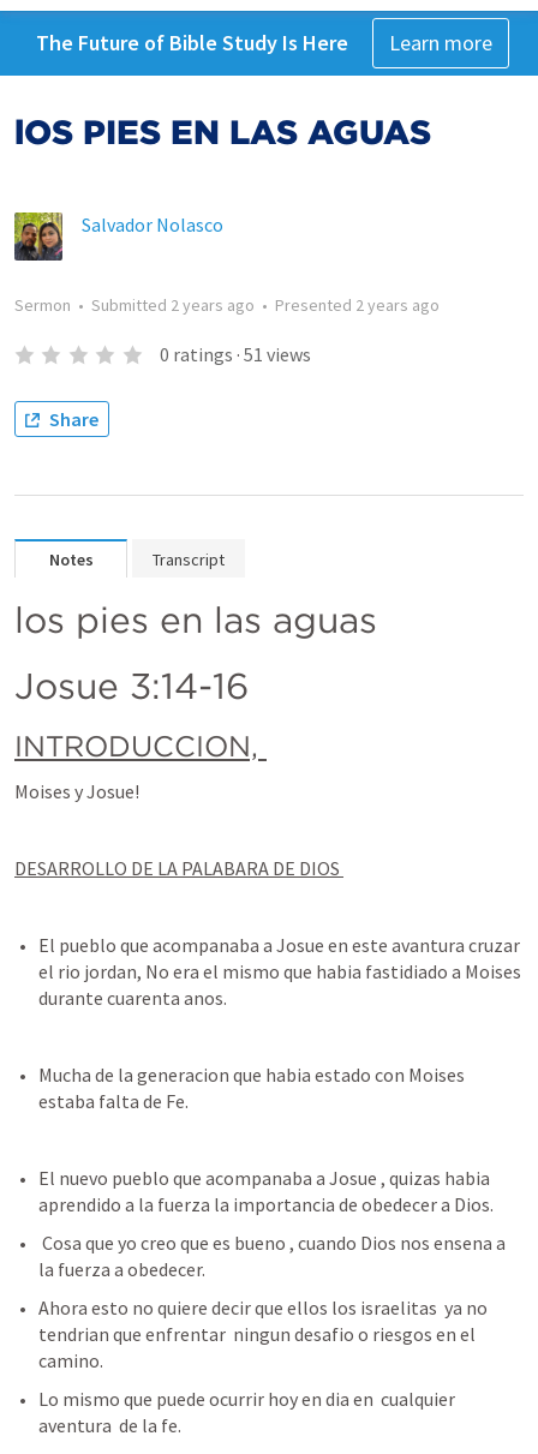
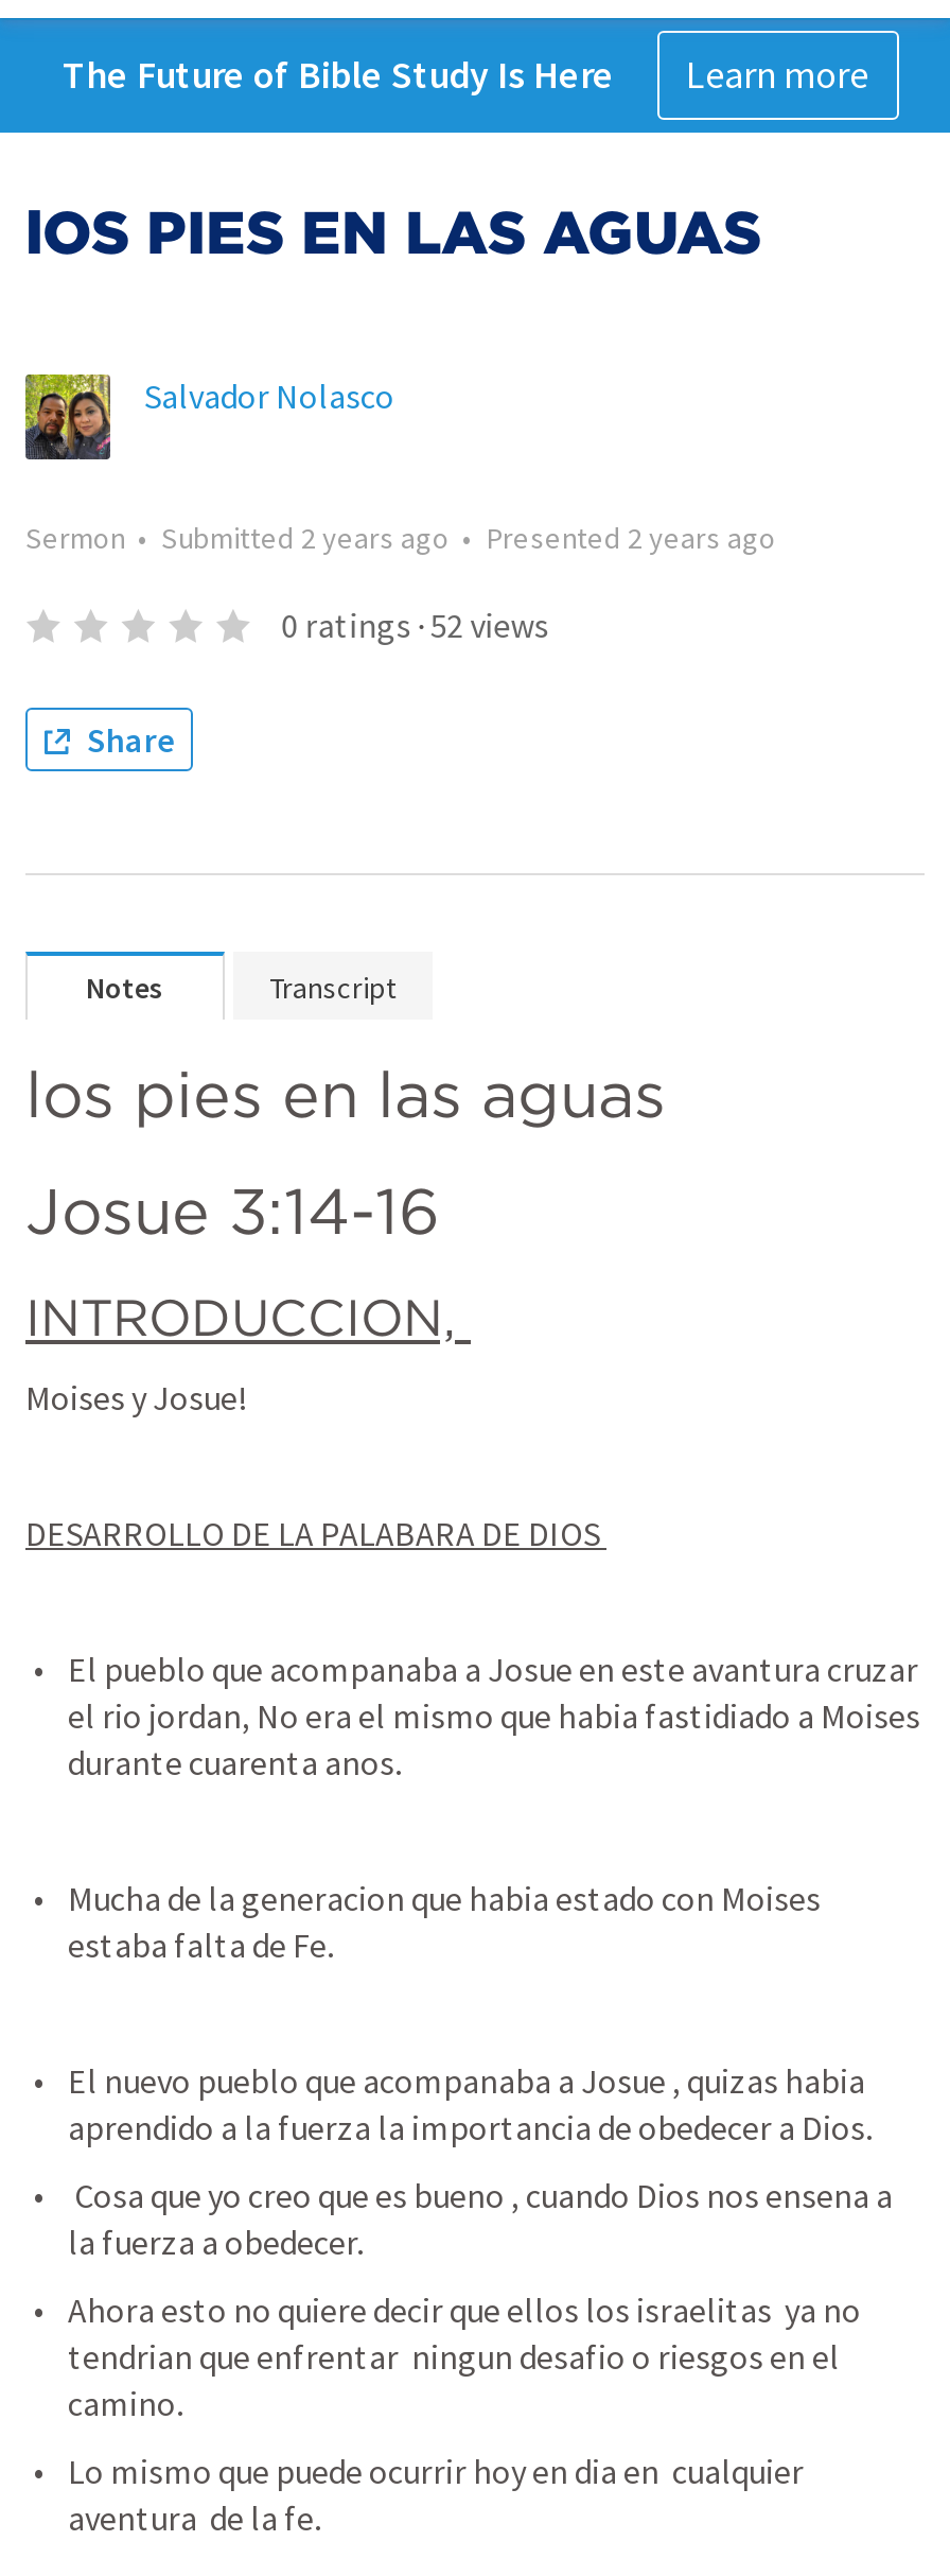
[159,342,311,366] 0 ratings · 51 views -> [281,604,549,646] 0 ratings · 52 views

